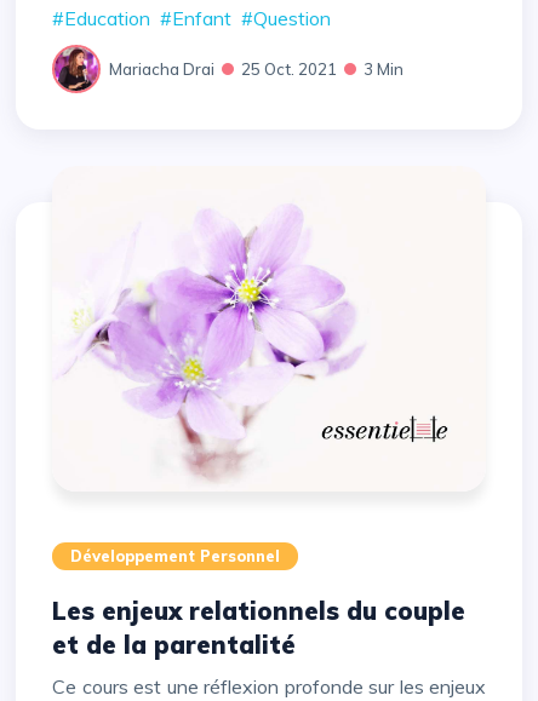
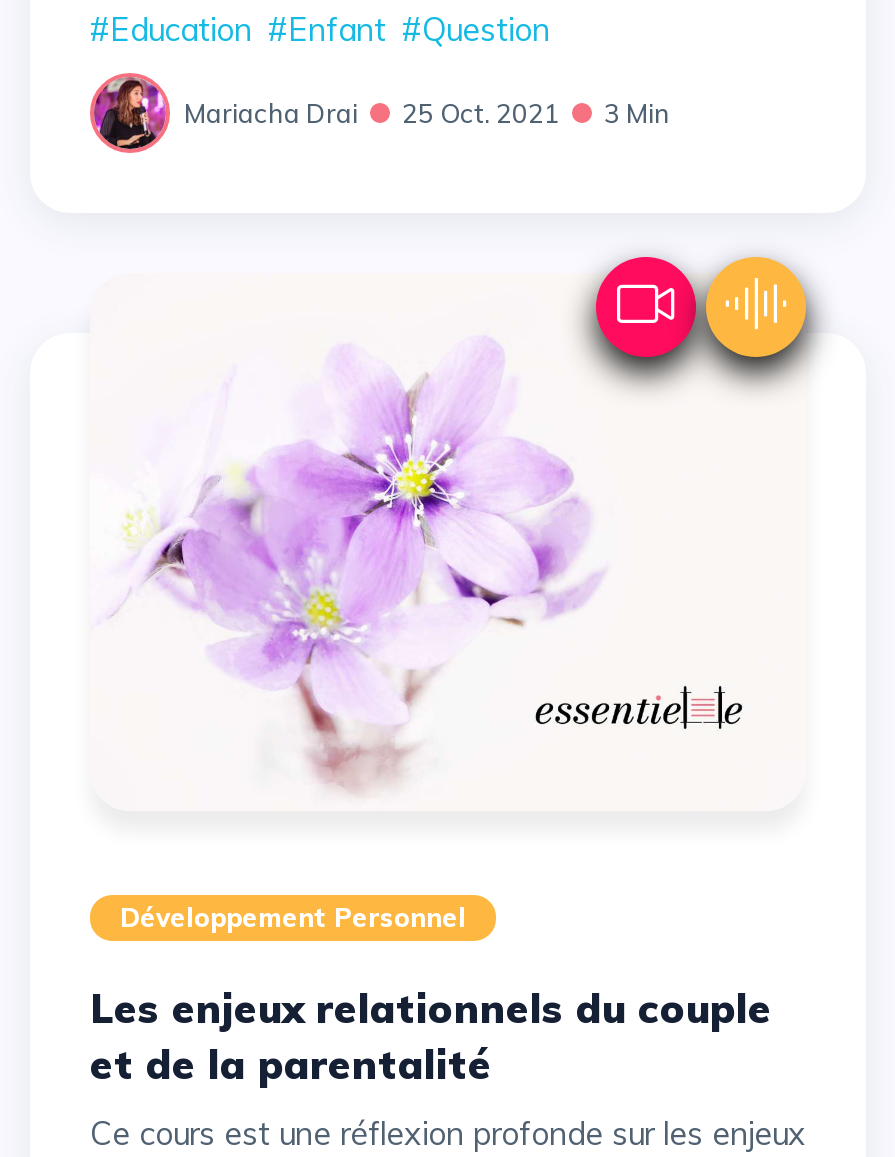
none -> [578,253,824,391] [image]

